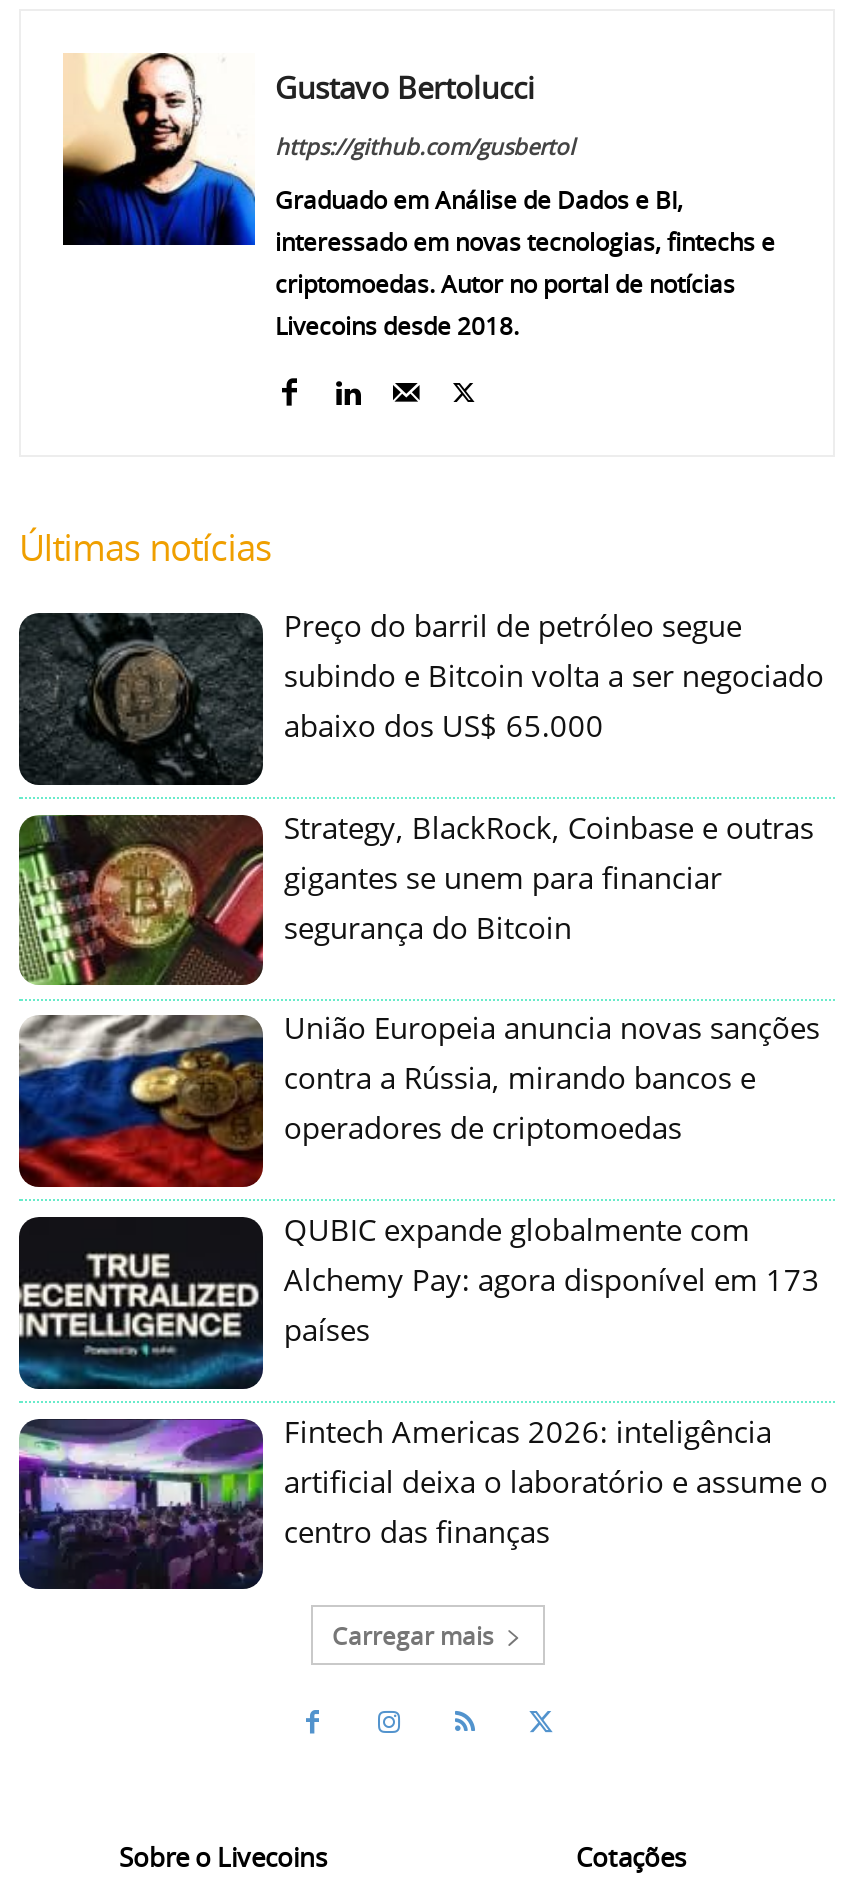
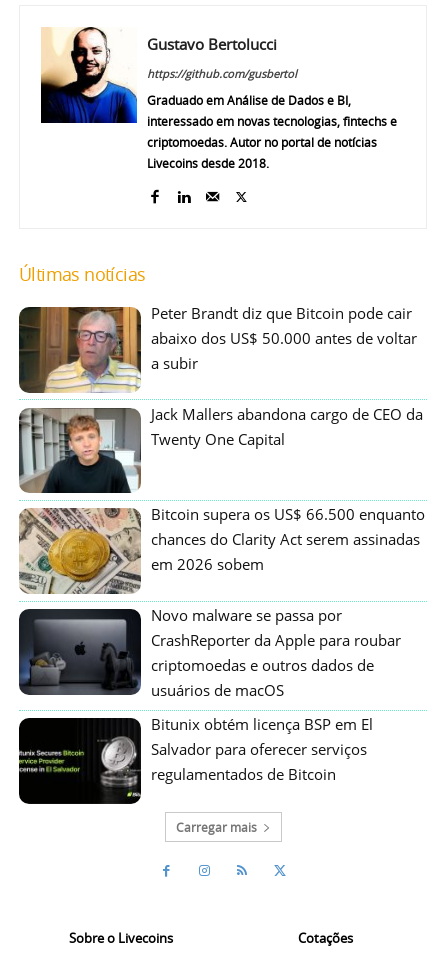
[23,605,824,787] [image] | Preço do barril de petróleo segue | subindo e Bitcoin volta a ser negociado | abaixo dos US$ 65.000 -> [20,303,417,394] [image] | Peter Brandt diz que Bitcoin pode cair | abaixo dos US$ 50.000 antes de voltar | a subir
[17,806,814,987] [image] | Strategy, BlackRock, Coinbase e outras | gigantes se unem para financiar | segurança do Bitcoin -> [19,404,423,494] [image] | Jack Mallers abandona cargo de CEO da | Twenty One Capital
[17,1008,820,1189] [image] | União Europeia anuncia novas sanções | contra a Rússia, mirando bancos e | operadores de criptomoedas -> [19,504,425,595] [image] | Bitcoin supera os US$ 66.500 enquanto | chances do Clarity Act serem assinadas | em 2026 sobem
[19,1209,820,1391] [image] | QUBIC expande globalmente com | Alchemy Pay: agora disponível em 173 | países -> [19,605,401,700] [image] | Novo malware se passa por | CrashReporter da Apple para roubar | criptomoedas e outros dados de | usuários de macOS
[17,1410,828,1591] [image] | Fintech Americas 2026: inteligência | artificial deixa o laboratório e assume o | centro das finanças -> [18,714,373,805] [image] | Bitunix obtém licença BSP em El | Salvador para oferecer serviços | regulamentados de Bitcoin

